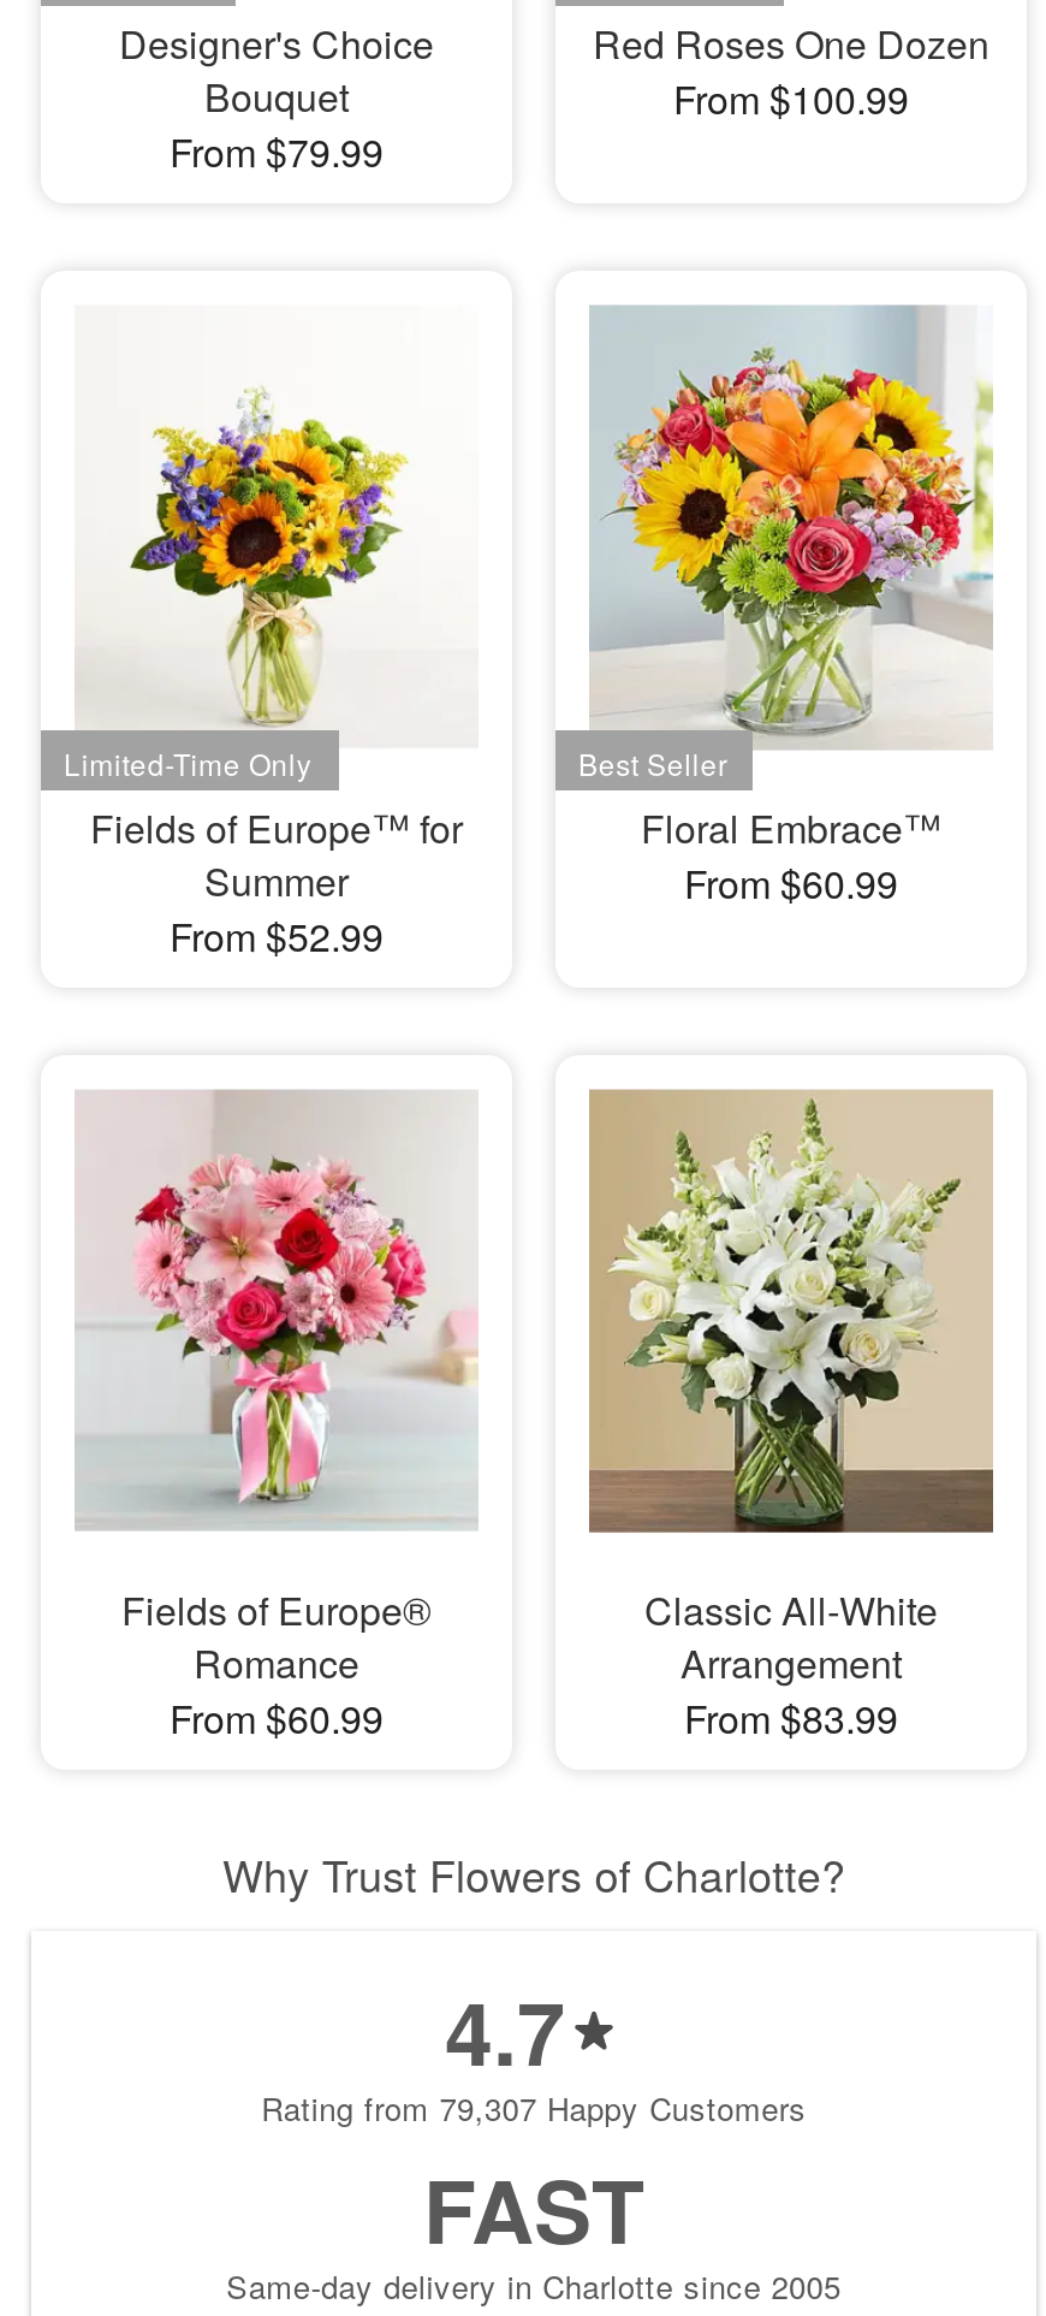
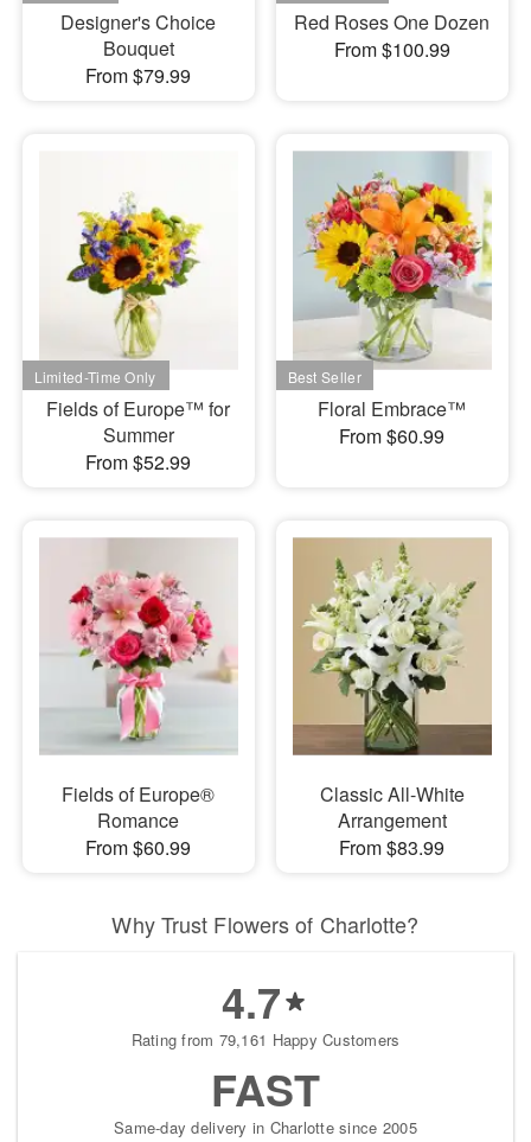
[261,2085,807,2131] Rating from 79,307 Happy Customers -> [131,1028,400,1051] Rating from 79,161 Happy Customers

